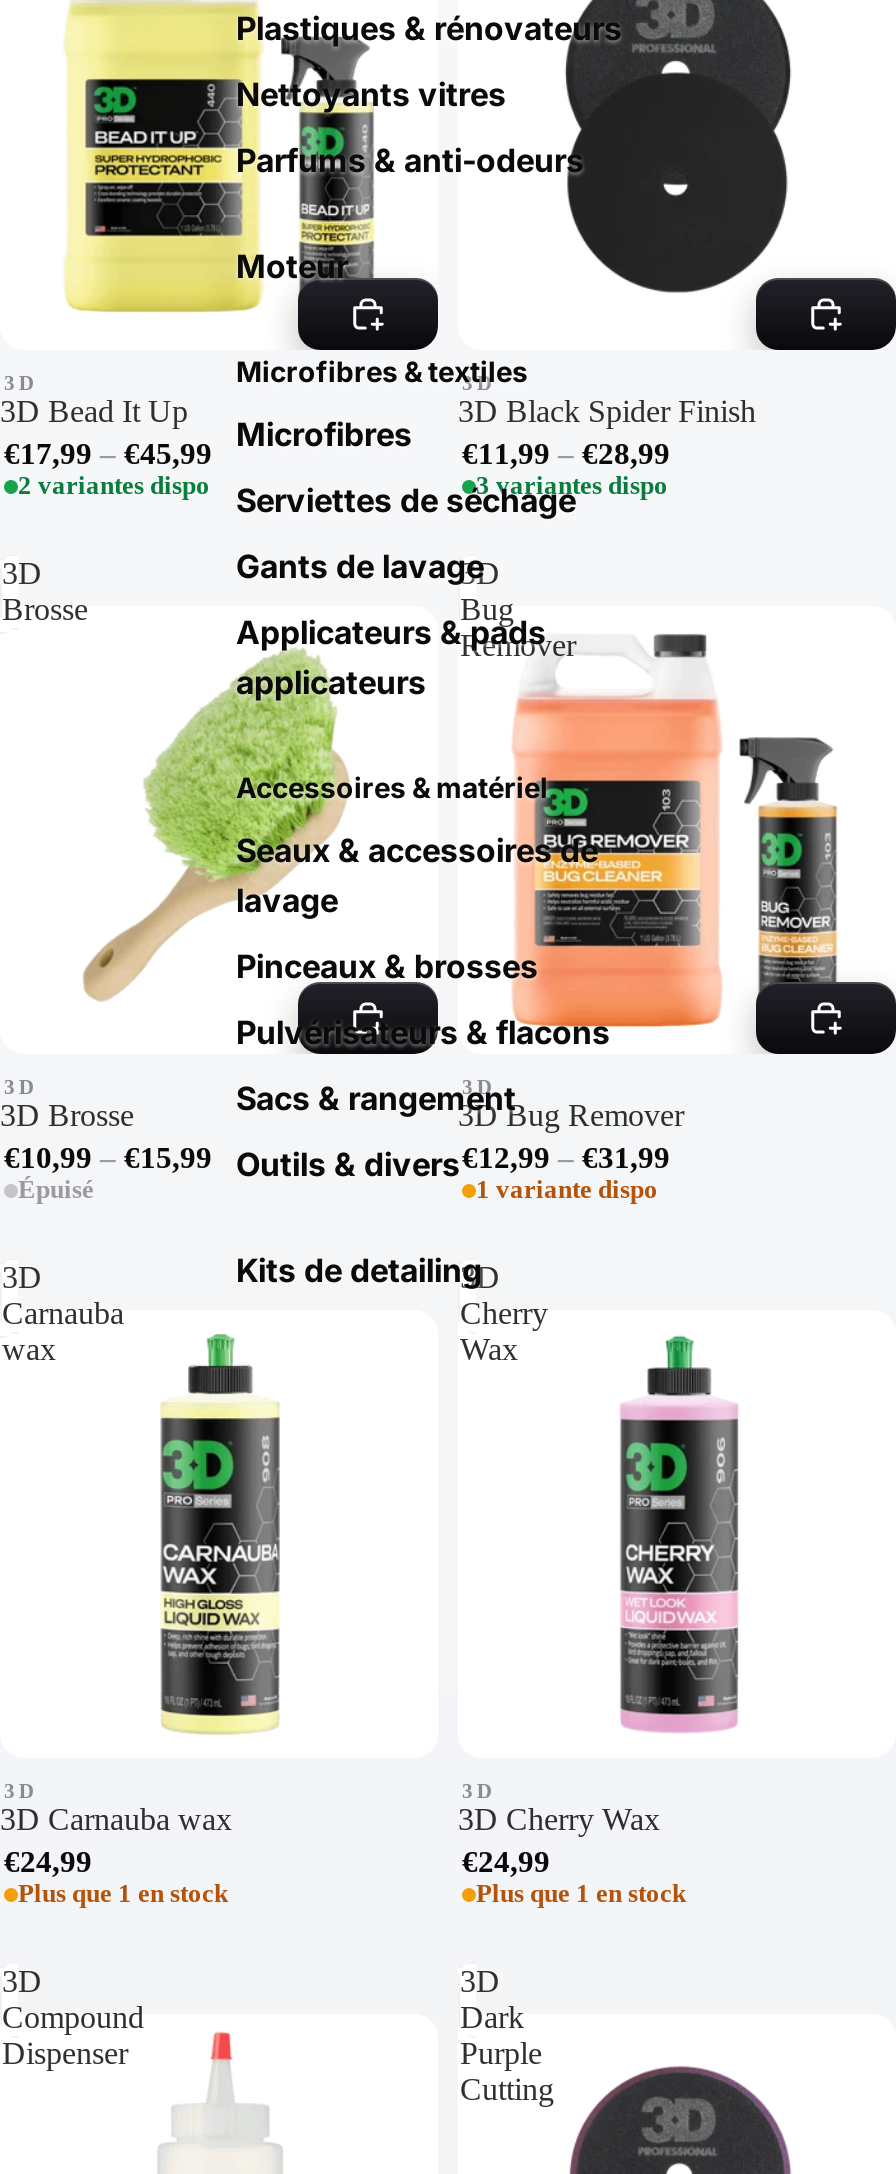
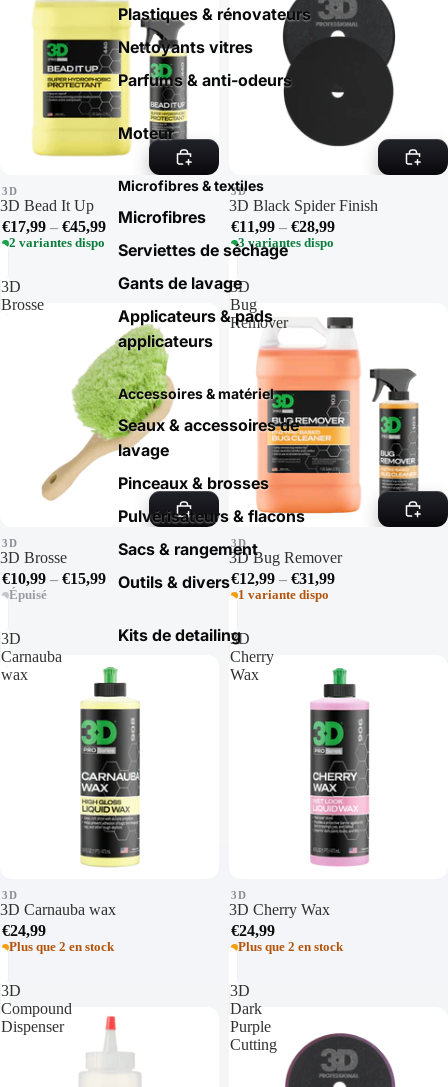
[18,1880,228,1908] Plus que 1 en stock -> [9,940,114,954] Plus que 2 en stock
[476,1880,686,1908] Plus que 1 en stock -> [238,940,343,954] Plus que 2 en stock

